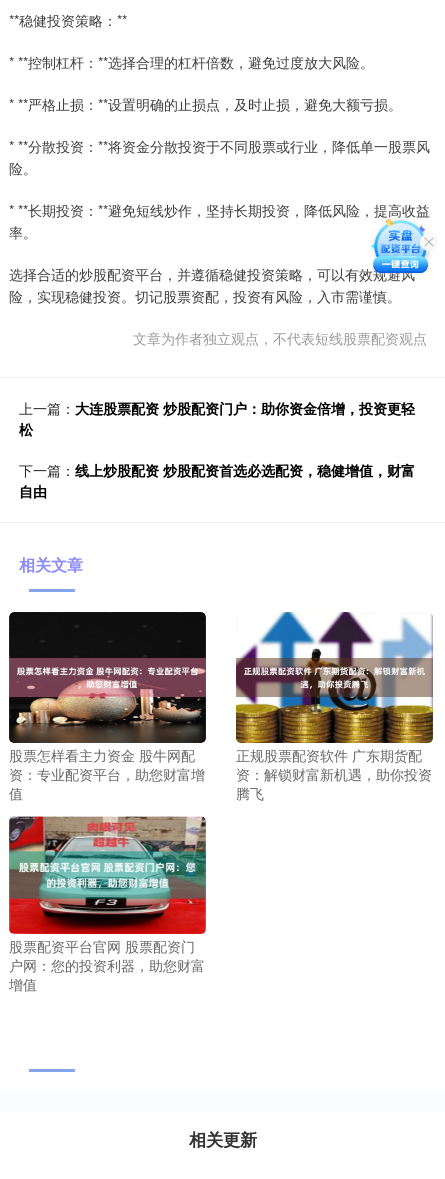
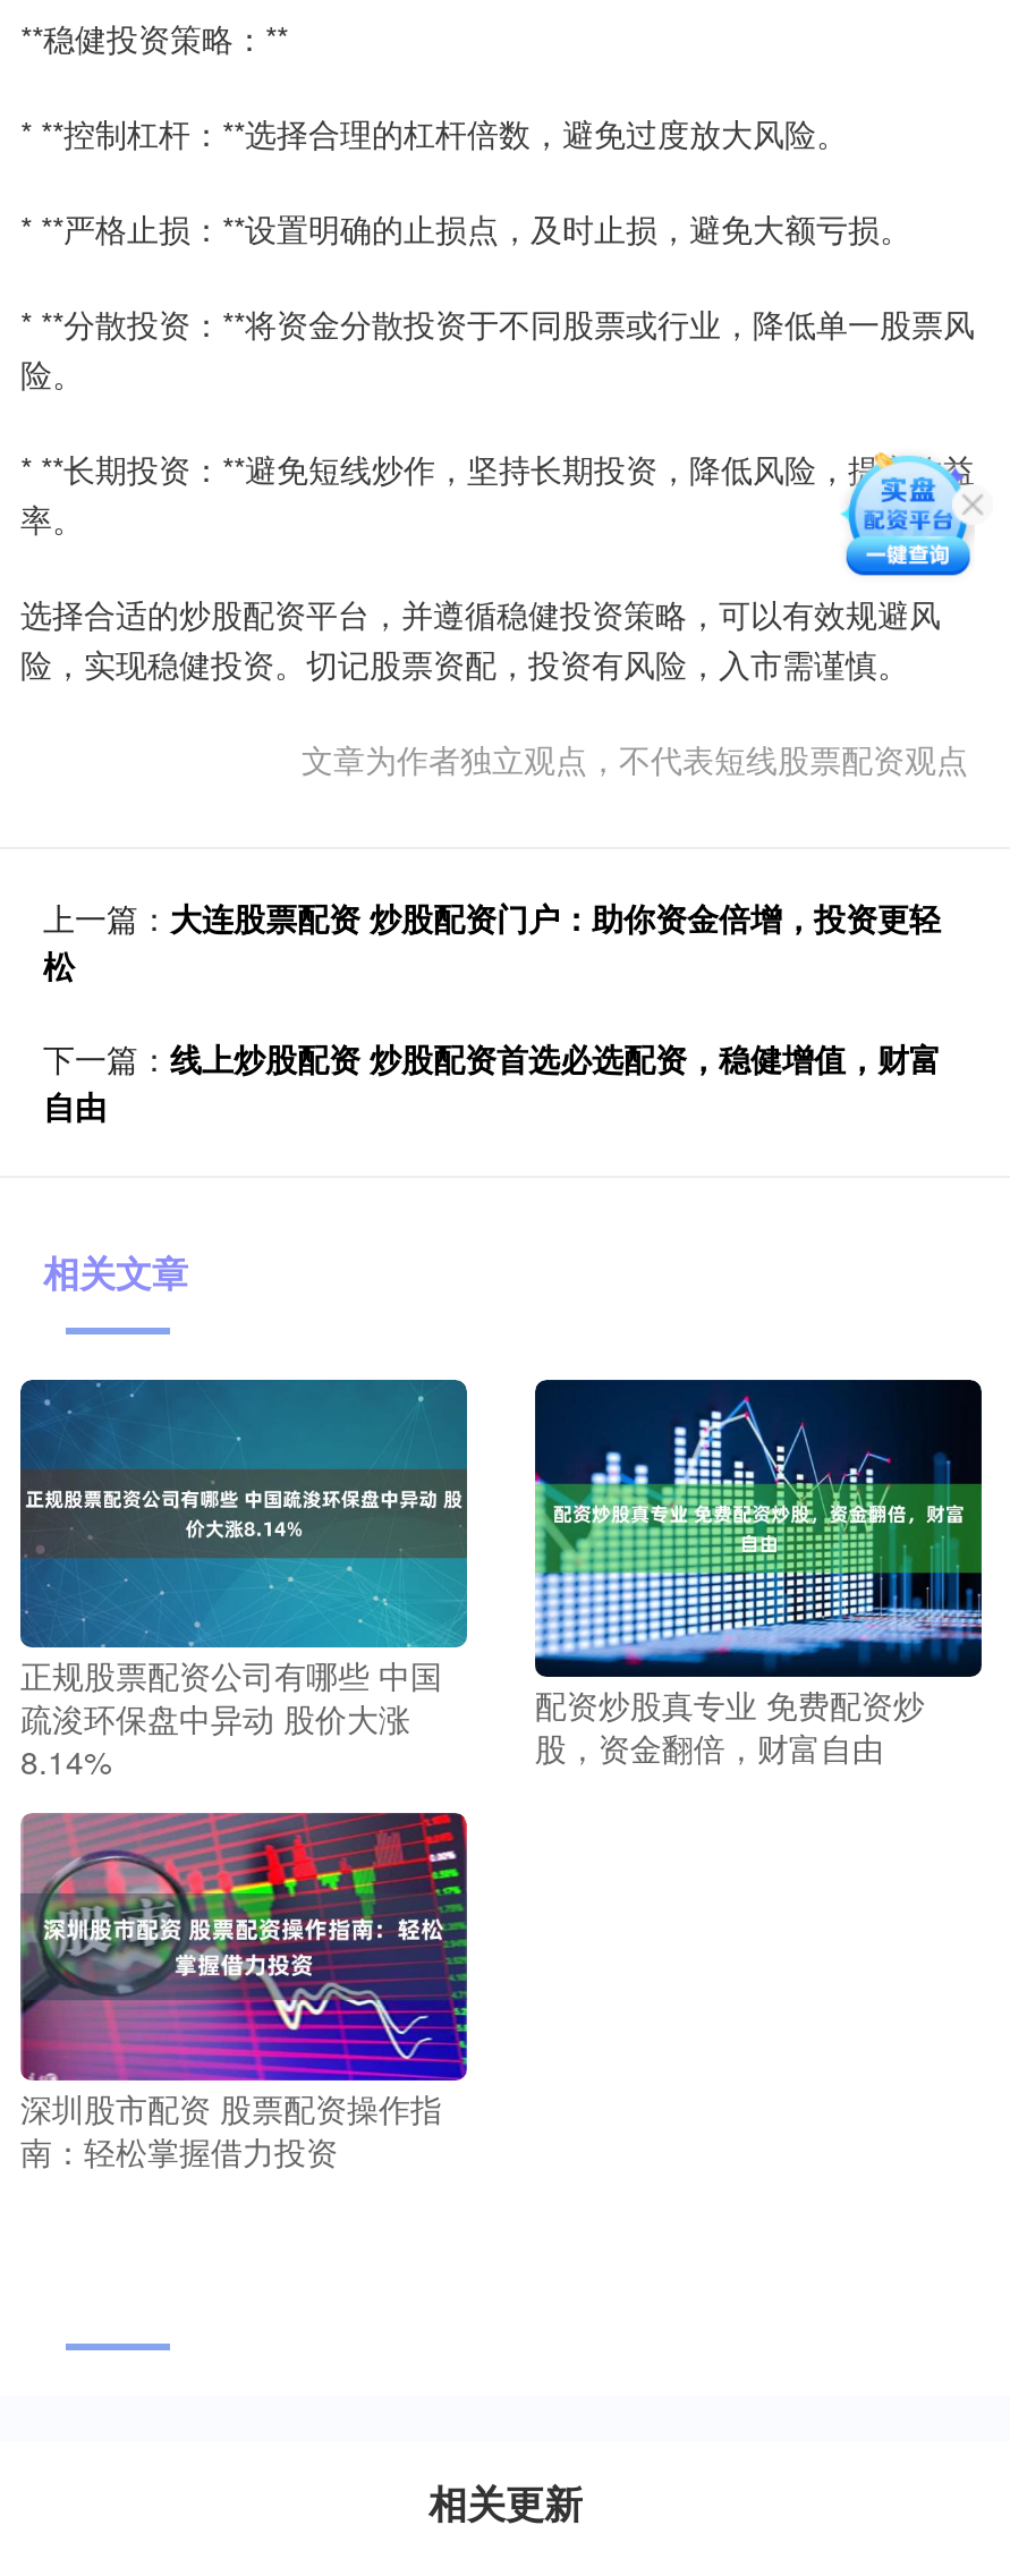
[372,222,432,274] [image] -> [841,495,979,611] [image]
[9,611,207,803] [image] | 股票怎样看主力资金 股牛网配 | 资：专业配资平台，助您财富增 | 值 -> [18,1378,469,1784] [image] | 正规股票配资公司有哪些 中国 | 疏浚环保盘中异动 股价大涨 | 8.14%
[235,612,434,803] [image] | 正规股票配资软件 广东期货配 | 资：解锁财富新机遇，助你投资 | 腾飞 -> [533,1378,984,1770] [image] | 配资炒股真专业 免费配资炒 | 股，资金翻倍，财富自由
[9,815,207,994] [image] | 股票配资平台官网 股票配资门 | 户网：您的投资利器，助您财富 | 增值 -> [20,1811,467,2174] [image] | 深圳股市配资 股票配资操作指 | 南：轻松掌握借力投资

